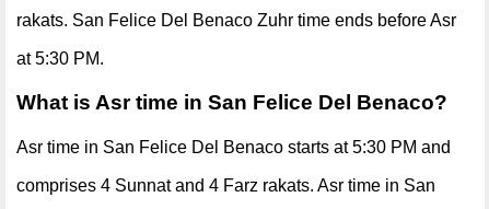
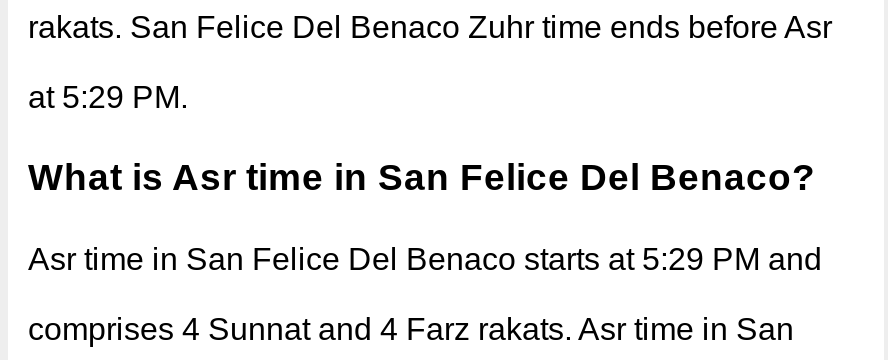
[16,49,104,68] at 5:30 PM. -> [28,80,188,114] at 5:29 PM.
[16,138,451,156] Asr time in San Felice Del Benaco starts at 5:30 PM and -> [28,242,822,276] Asr time in San Felice Del Benaco starts at 5:29 PM and

